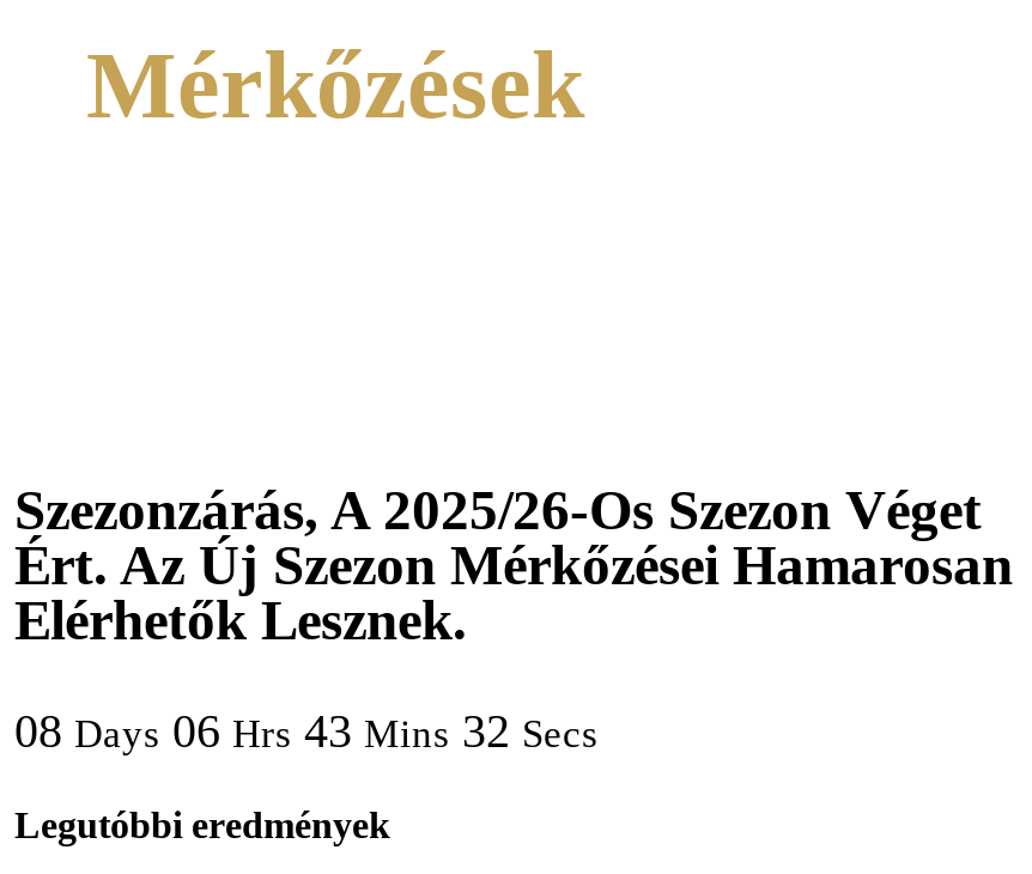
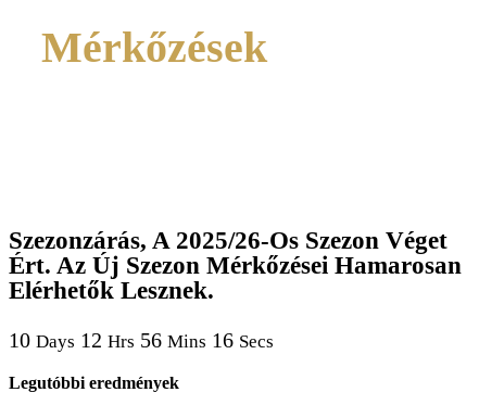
[14,704,599,756] 08 Days 06 Hrs 43 Mins 32 Secs -> [9,328,274,352] 10 Days 12 Hrs 56 Mins 16 Secs

